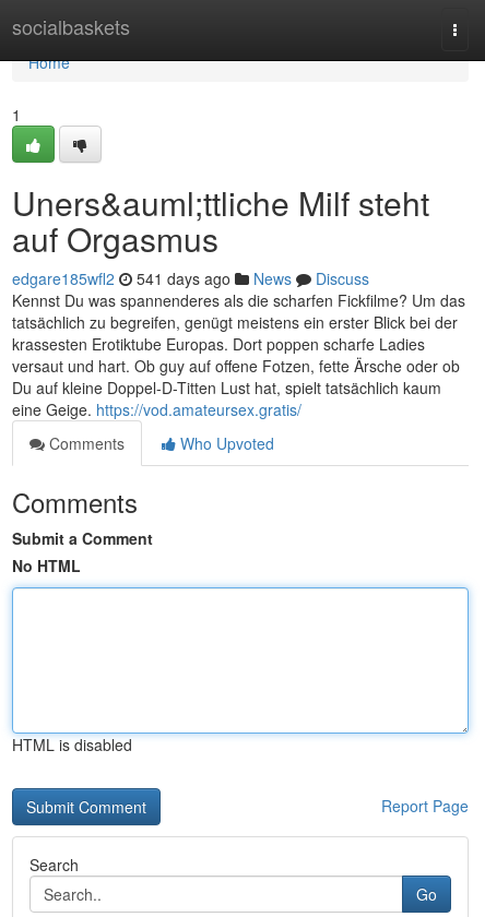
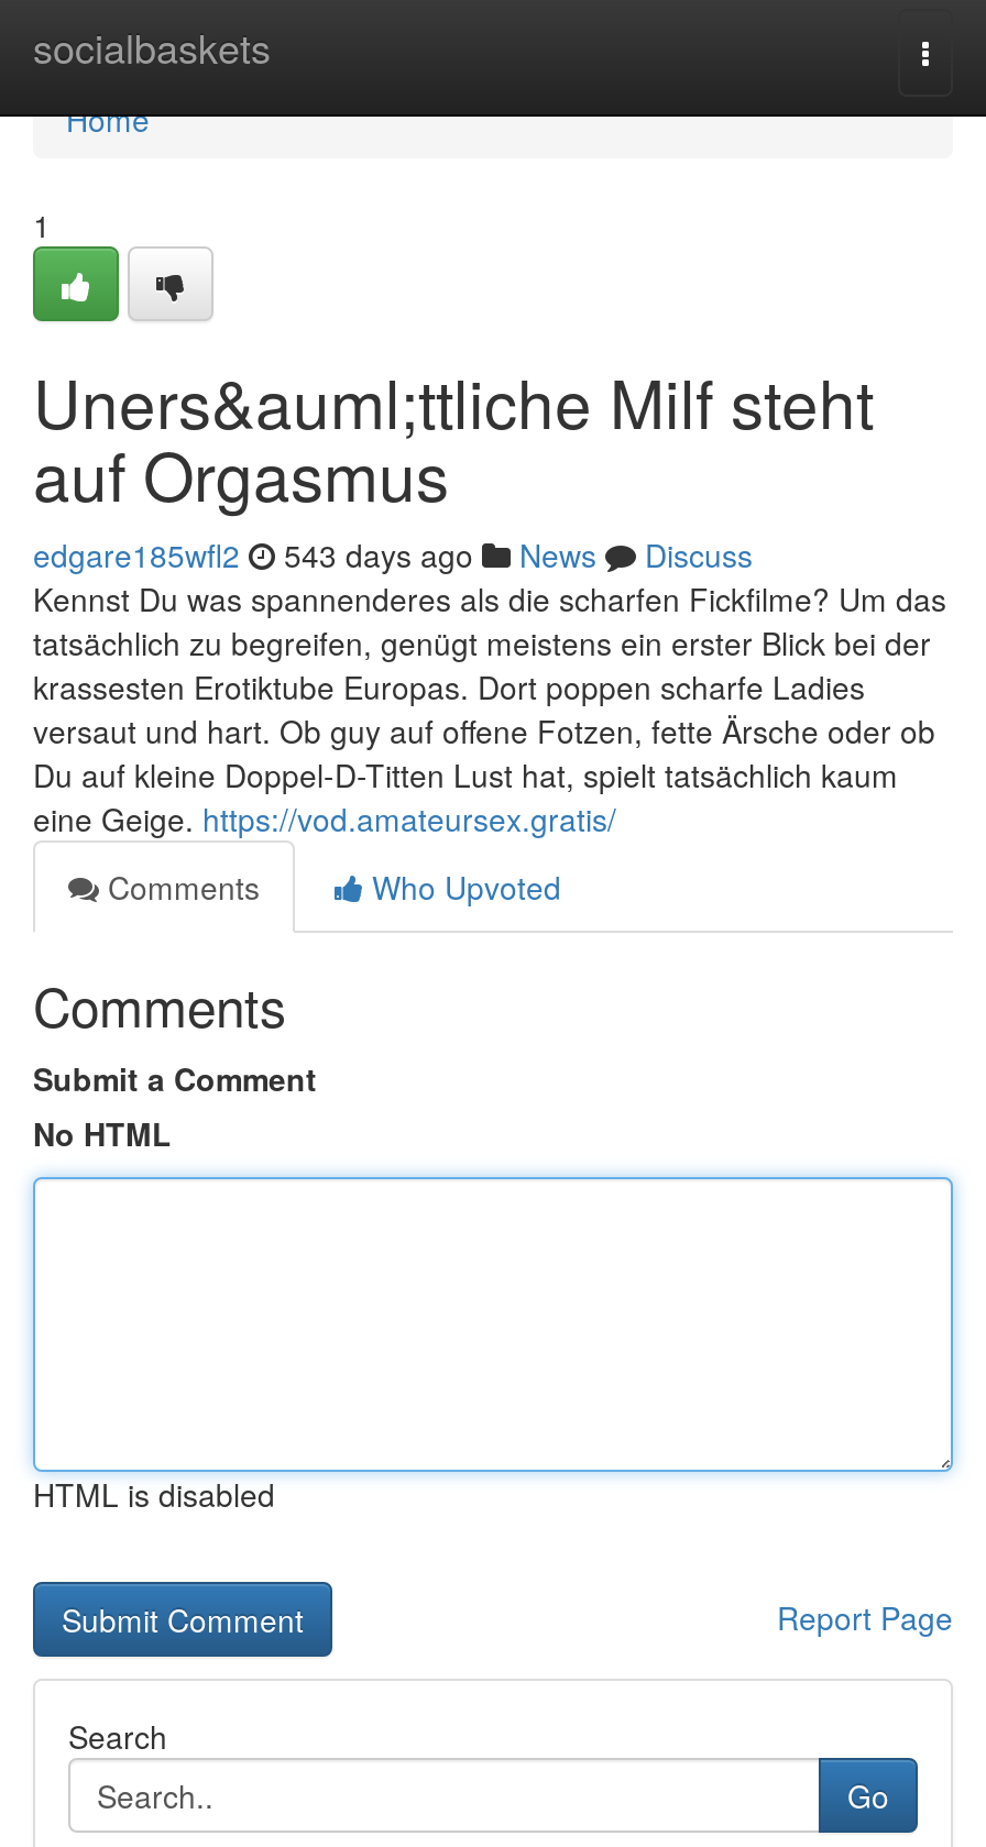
[12,267,369,289] edgare185wfl2 541 days ago News Discuss -> [33,532,753,576] edgare185wfl2 543 days ago News Discuss

